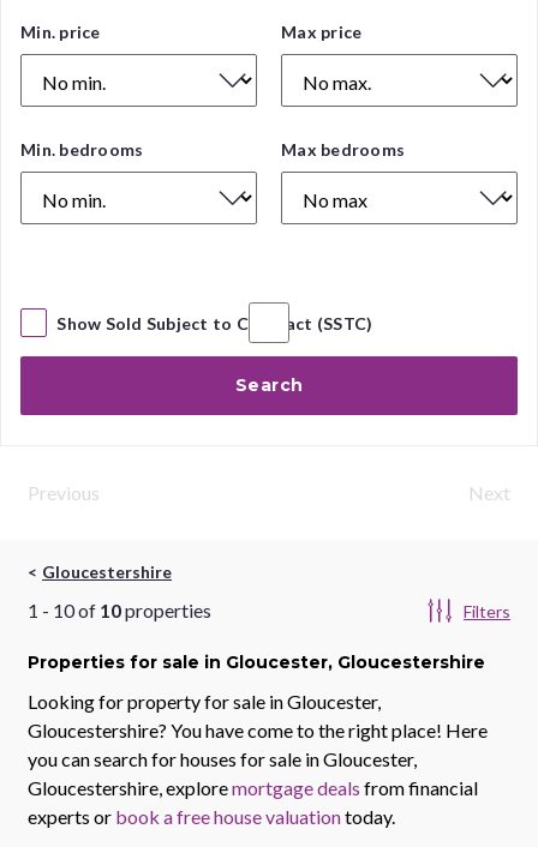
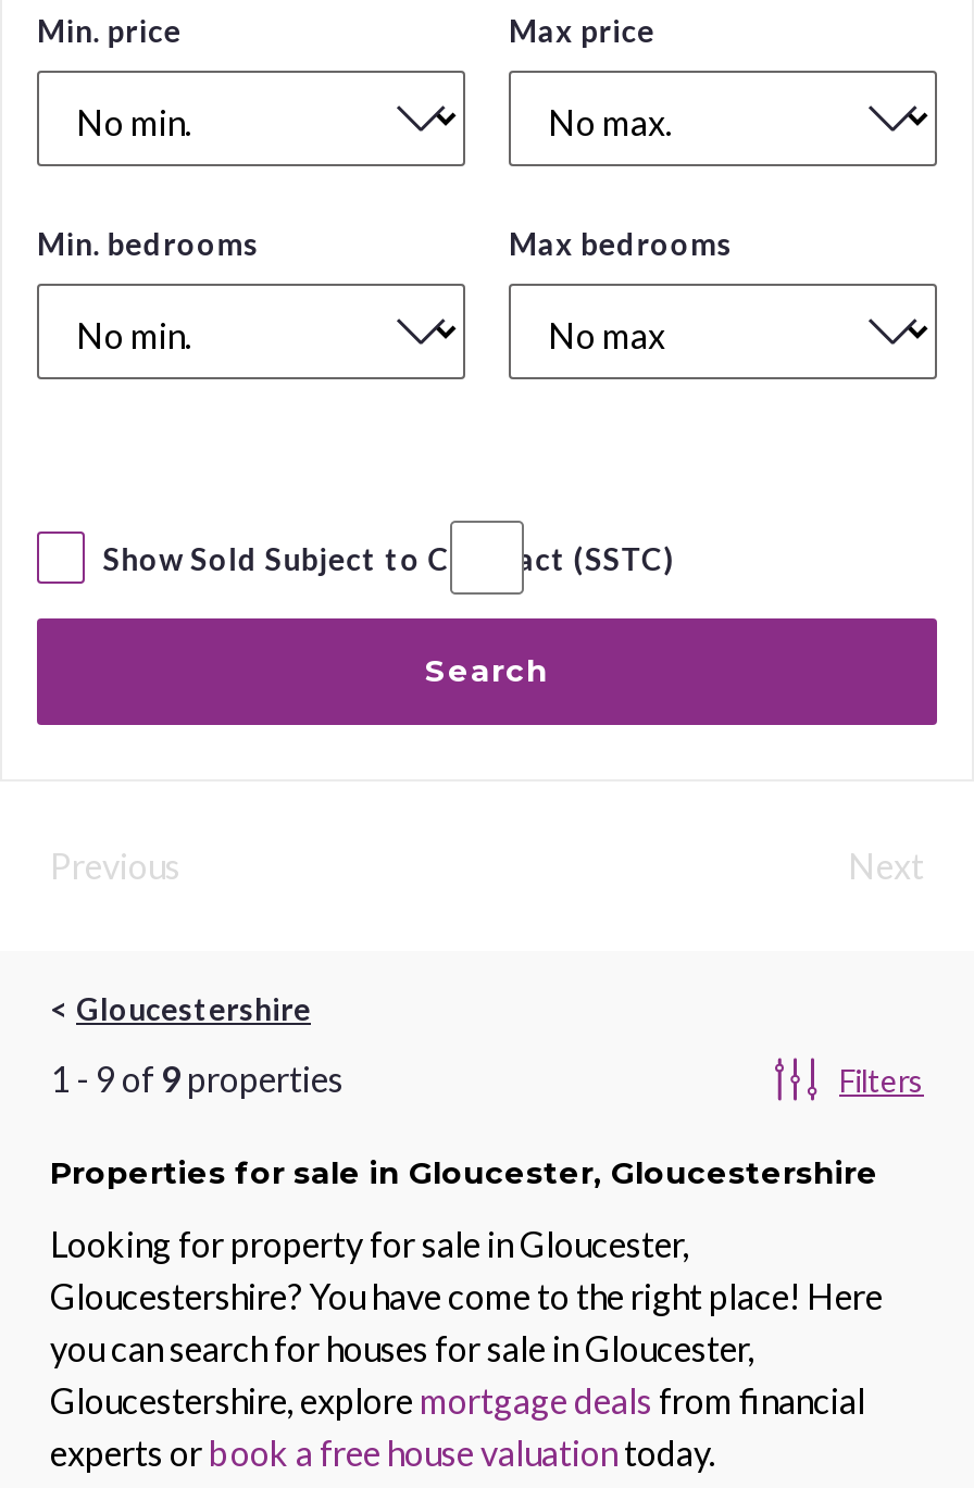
[28,599,211,621] 1 - 10 of 10 properties -> [50,1058,344,1099] 1 - 9 of 9 properties

